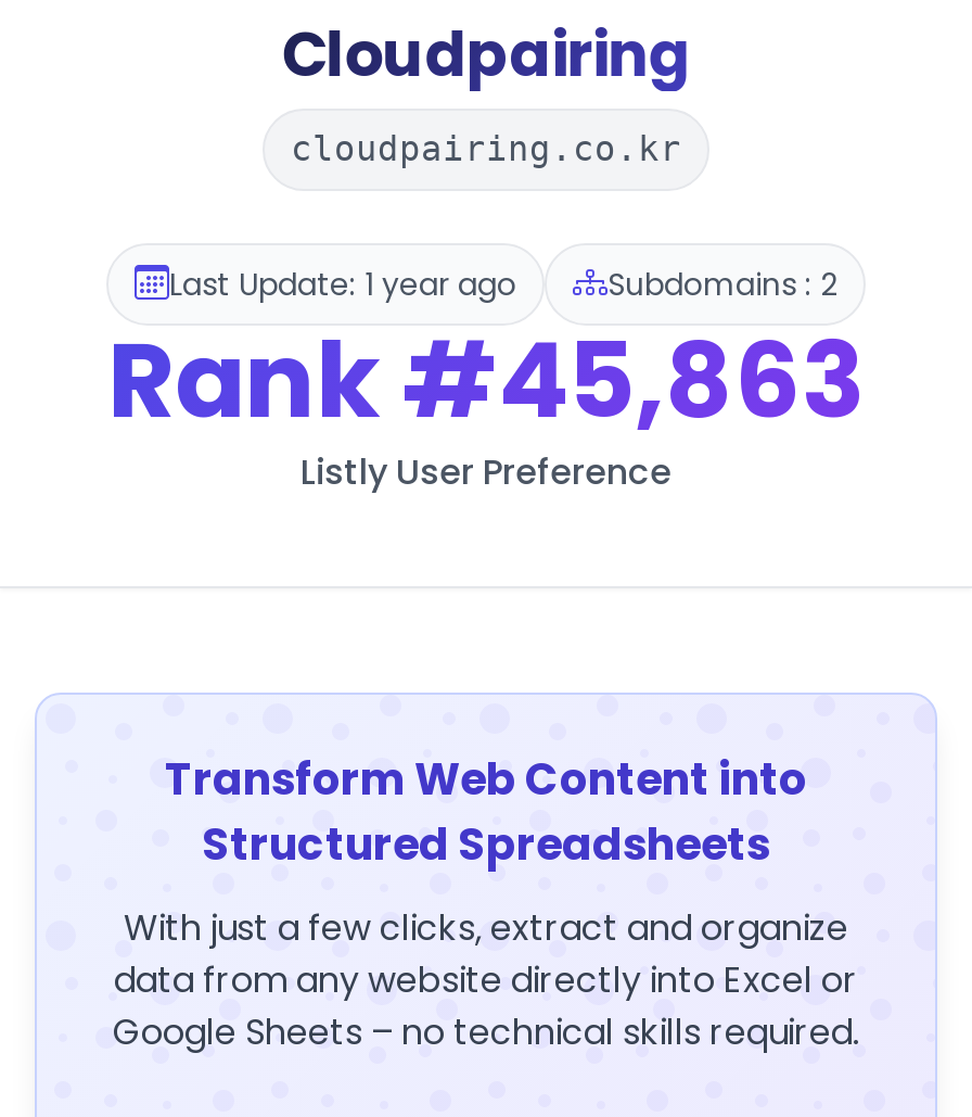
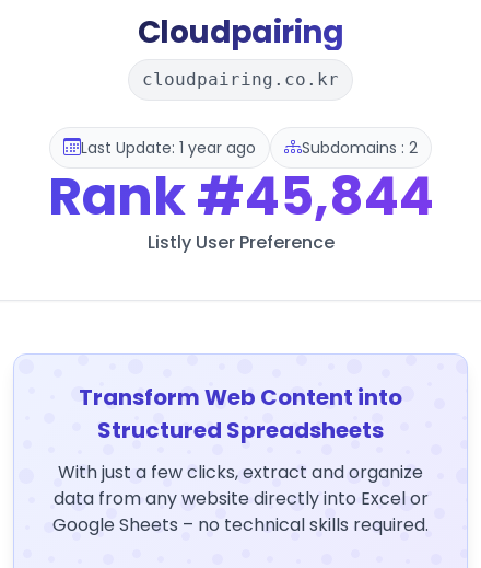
[107,308,865,454] Rank #45,863 -> [48,160,433,233] Rank #45,844

